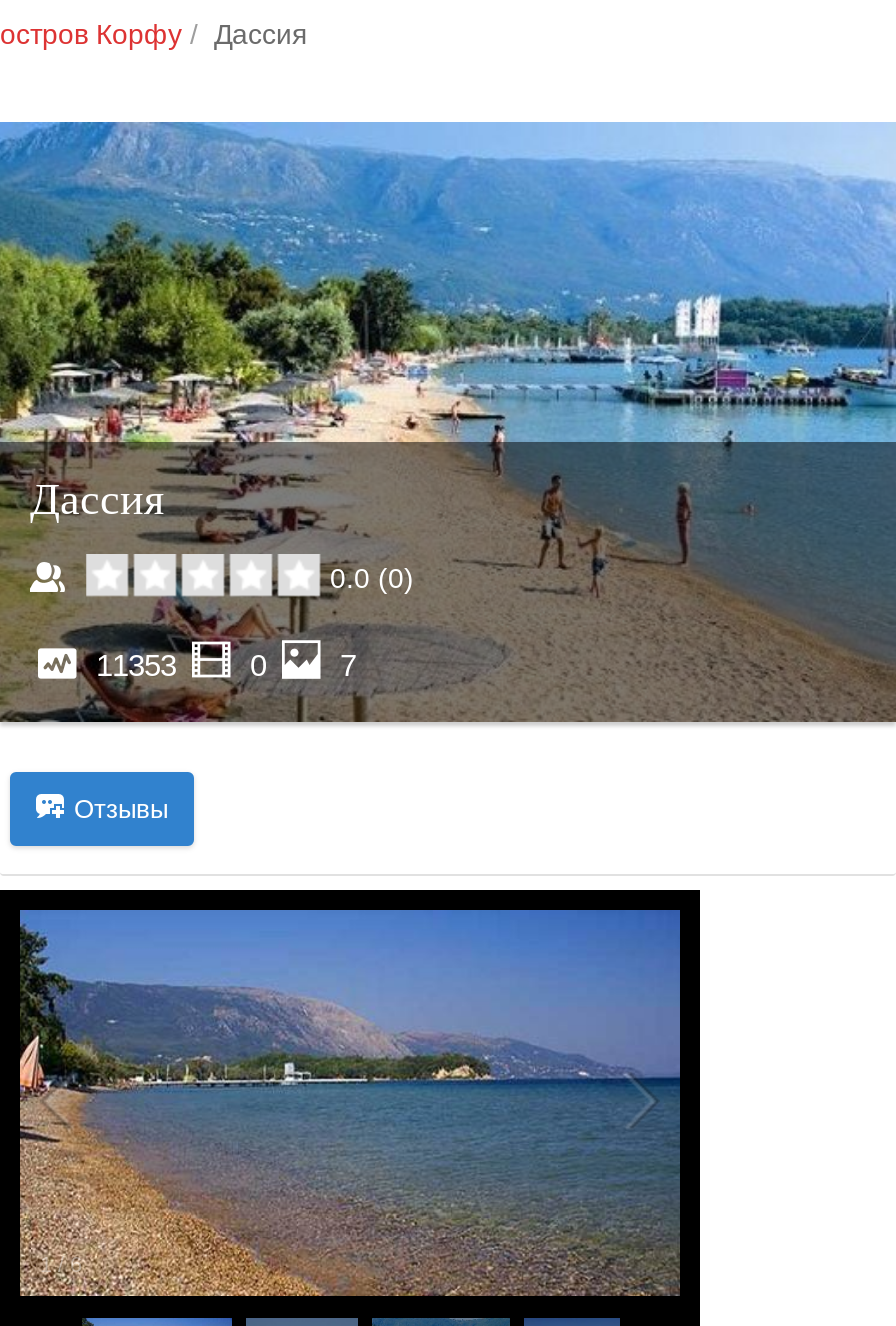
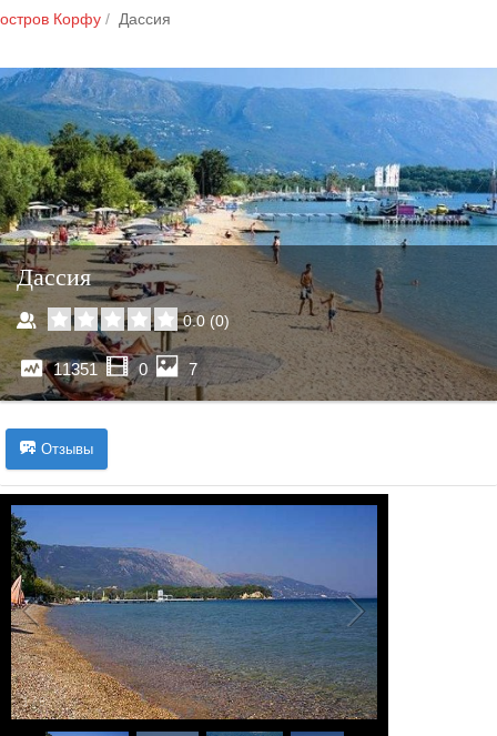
[96,648,176,682] 11353 -> [53,360,98,379] 11351

